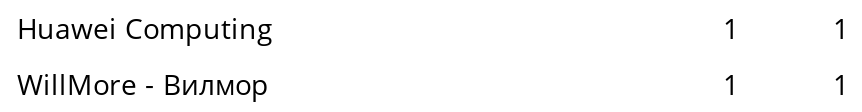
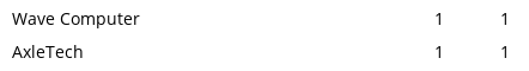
[17,9,273,47] Huawei Computing -> [12,7,140,30] Wave Computer
[17,65,269,103] WillMore - Вилмор -> [12,40,84,63] AxleTech

